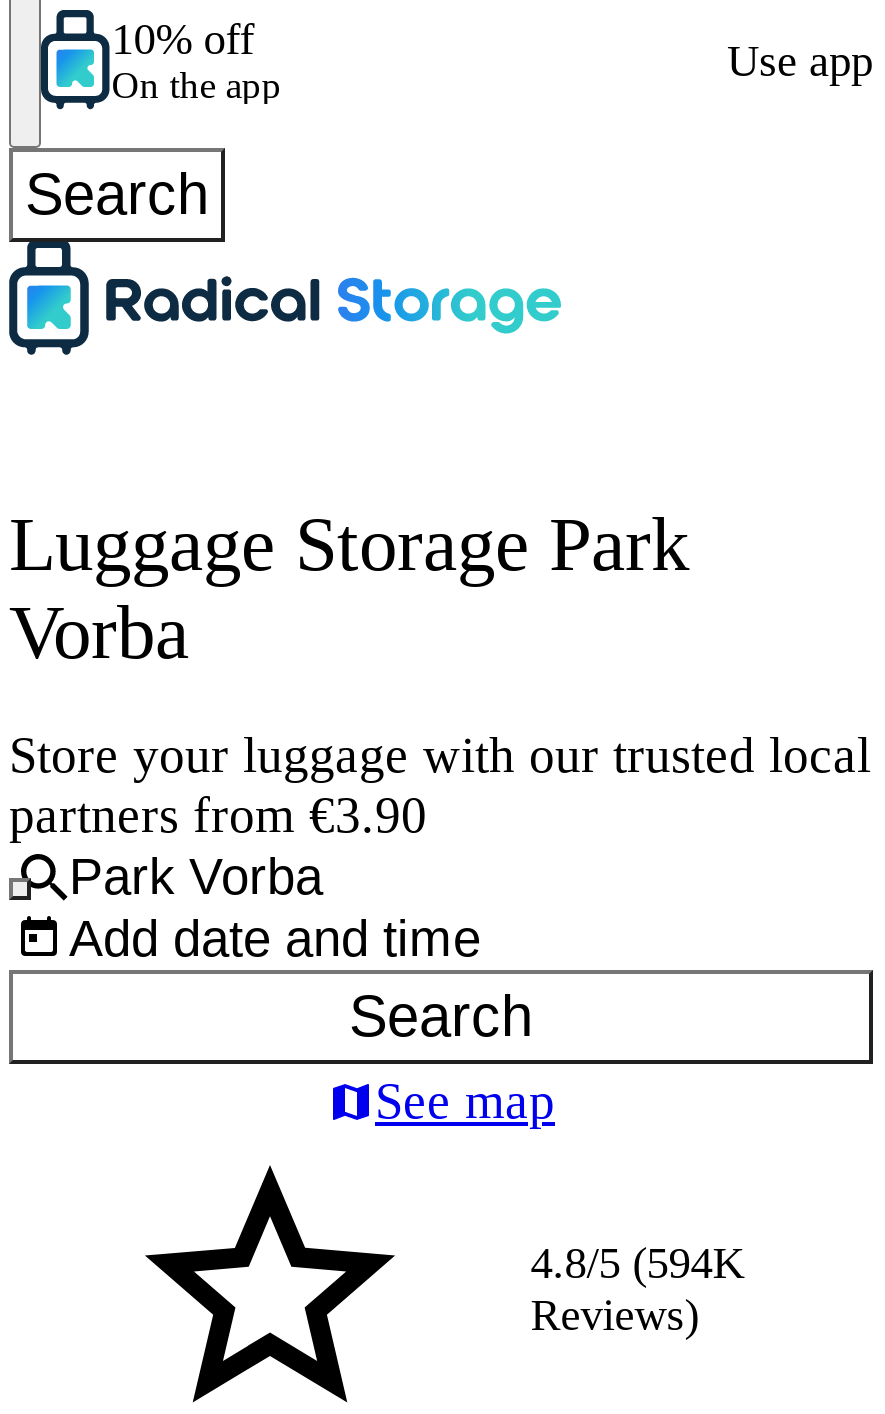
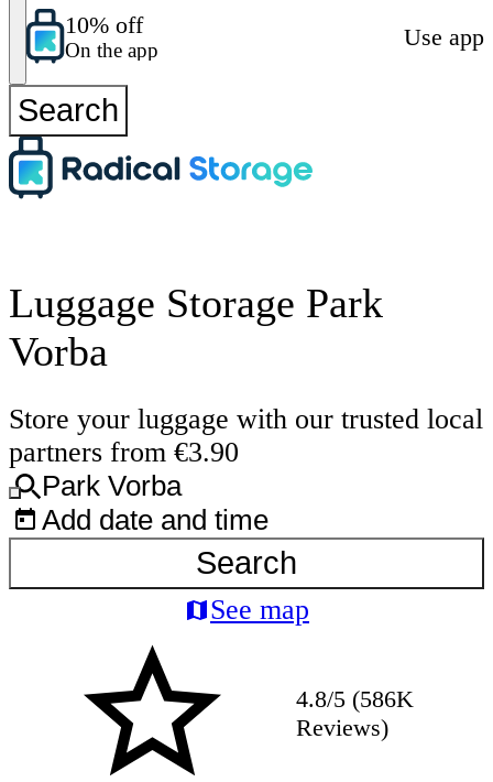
[531,1239,745,1289] 4.8/5 (594K -> [296,686,414,713] 4.8/5 (586K

